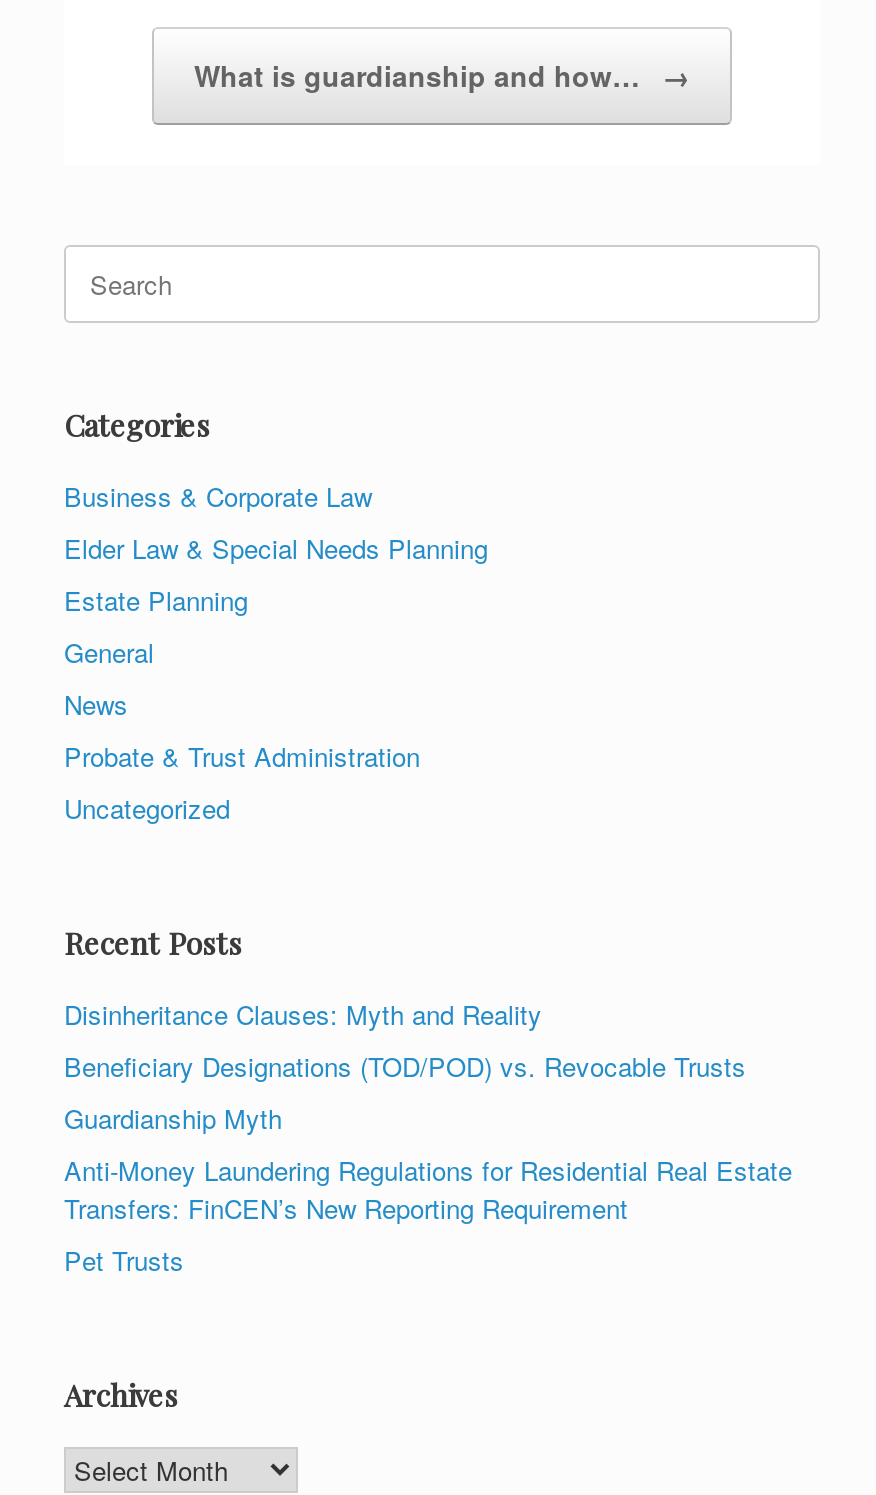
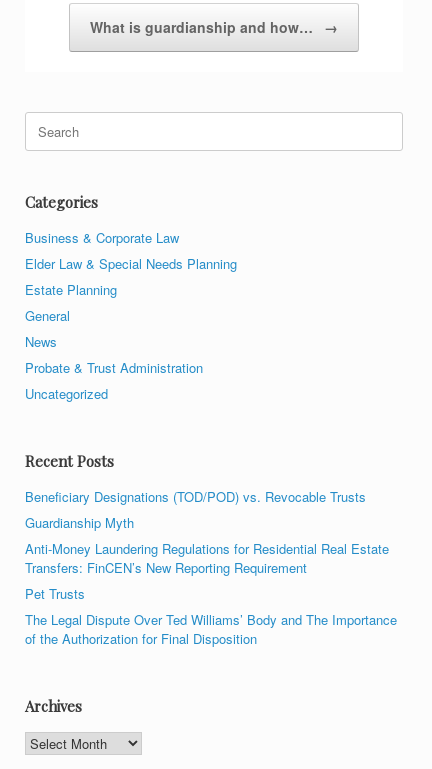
[64,996,542,1034] Disinheritance Clauses: Myth and Reality -> none
moved [64,1048,792,1280] -> [25,487,389,603]: Beneficiary Designations (TOD/POD) vs. Revocable Trusts | Guardianship Myth | Anti-Money Laundering Regulations for Residential Real Estate | Transfers: FinCEN’s New Reporting Requirement | Pet Trusts
none -> [25,610,397,648] The Legal Dispute Over Ted Williams’ Body and The Importance | of the Authorization for Final Disposition

